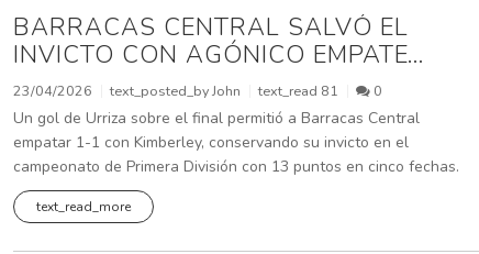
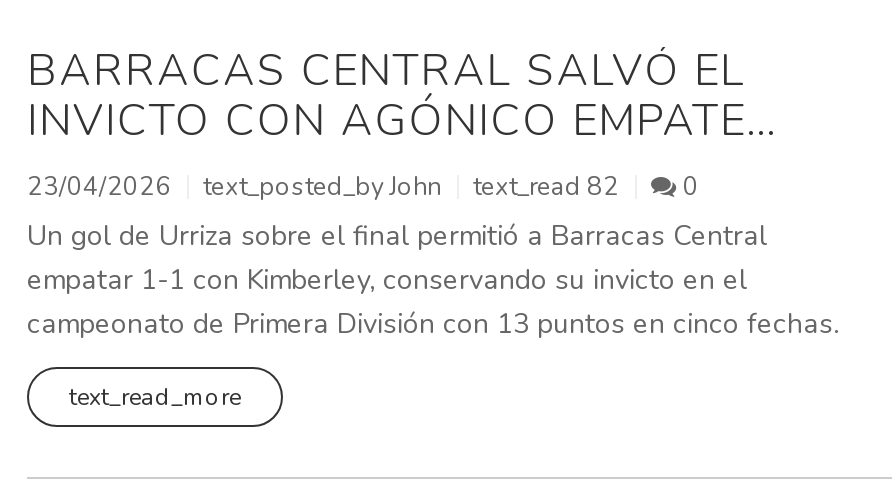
[258,81,338,100] text_read 81 -> [473,169,619,203] text_read 82

